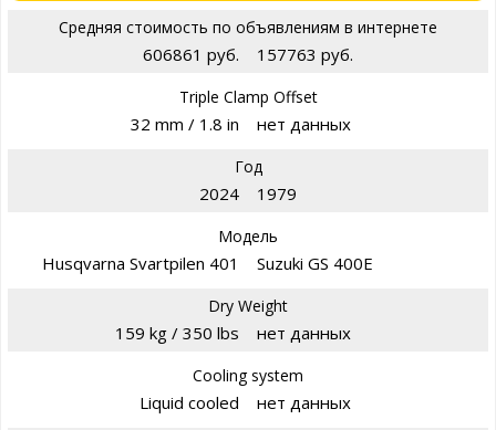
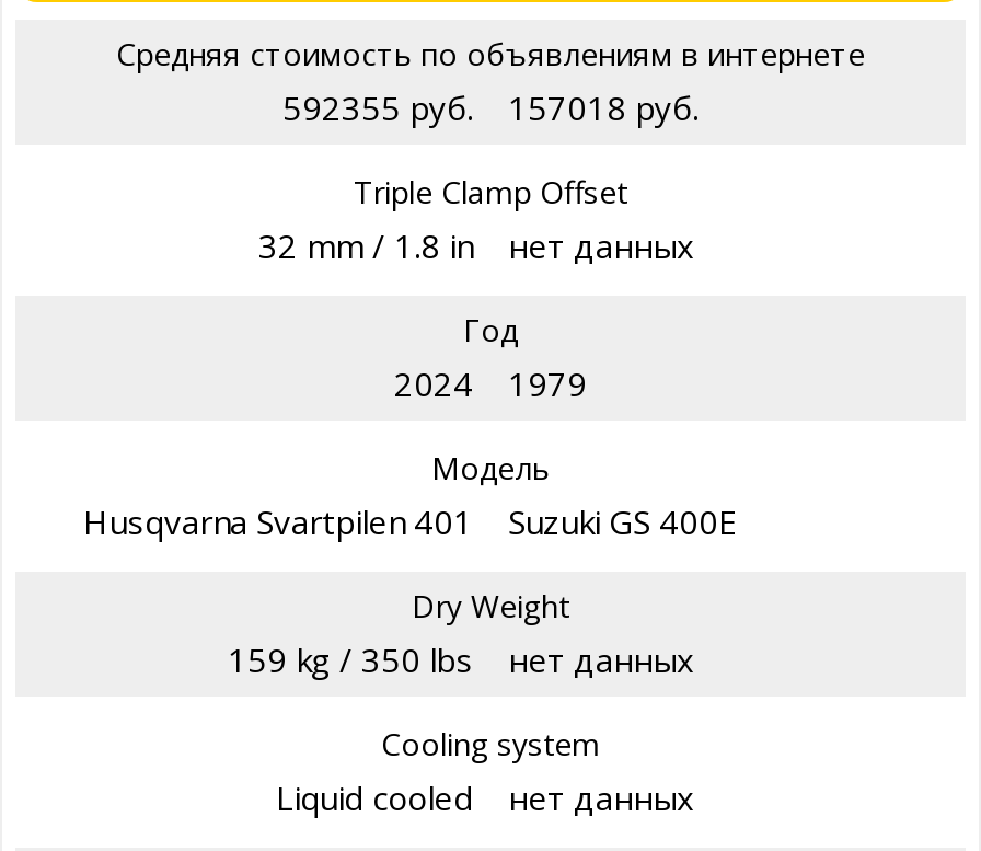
[143,43,239,65] 606861 руб. -> [282,85,473,129] 592355 руб.
[257,43,353,65] 157763 руб. -> [508,85,699,129] 157018 руб.

